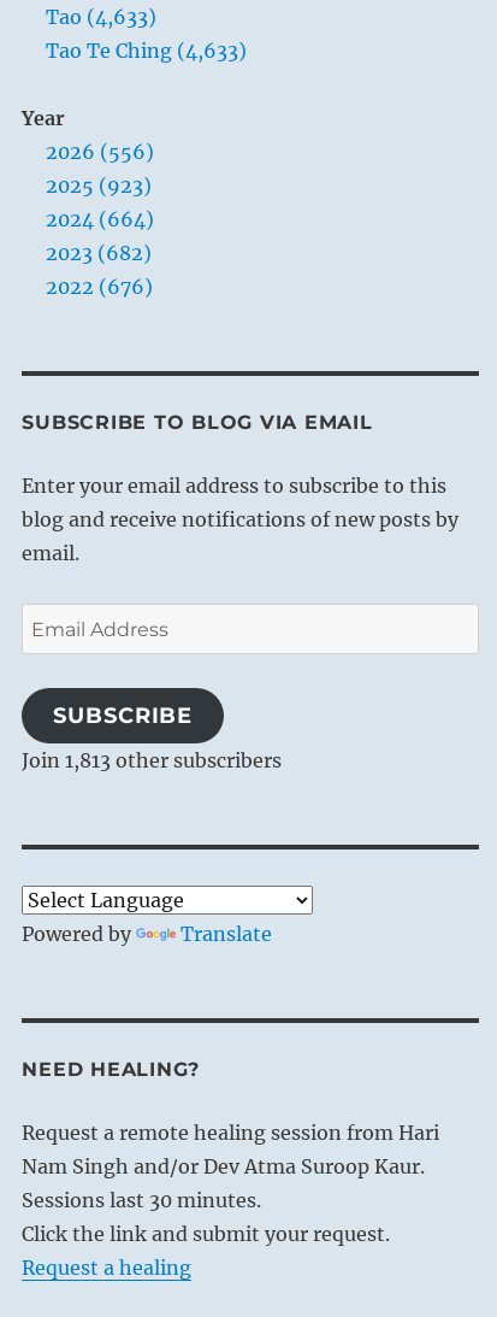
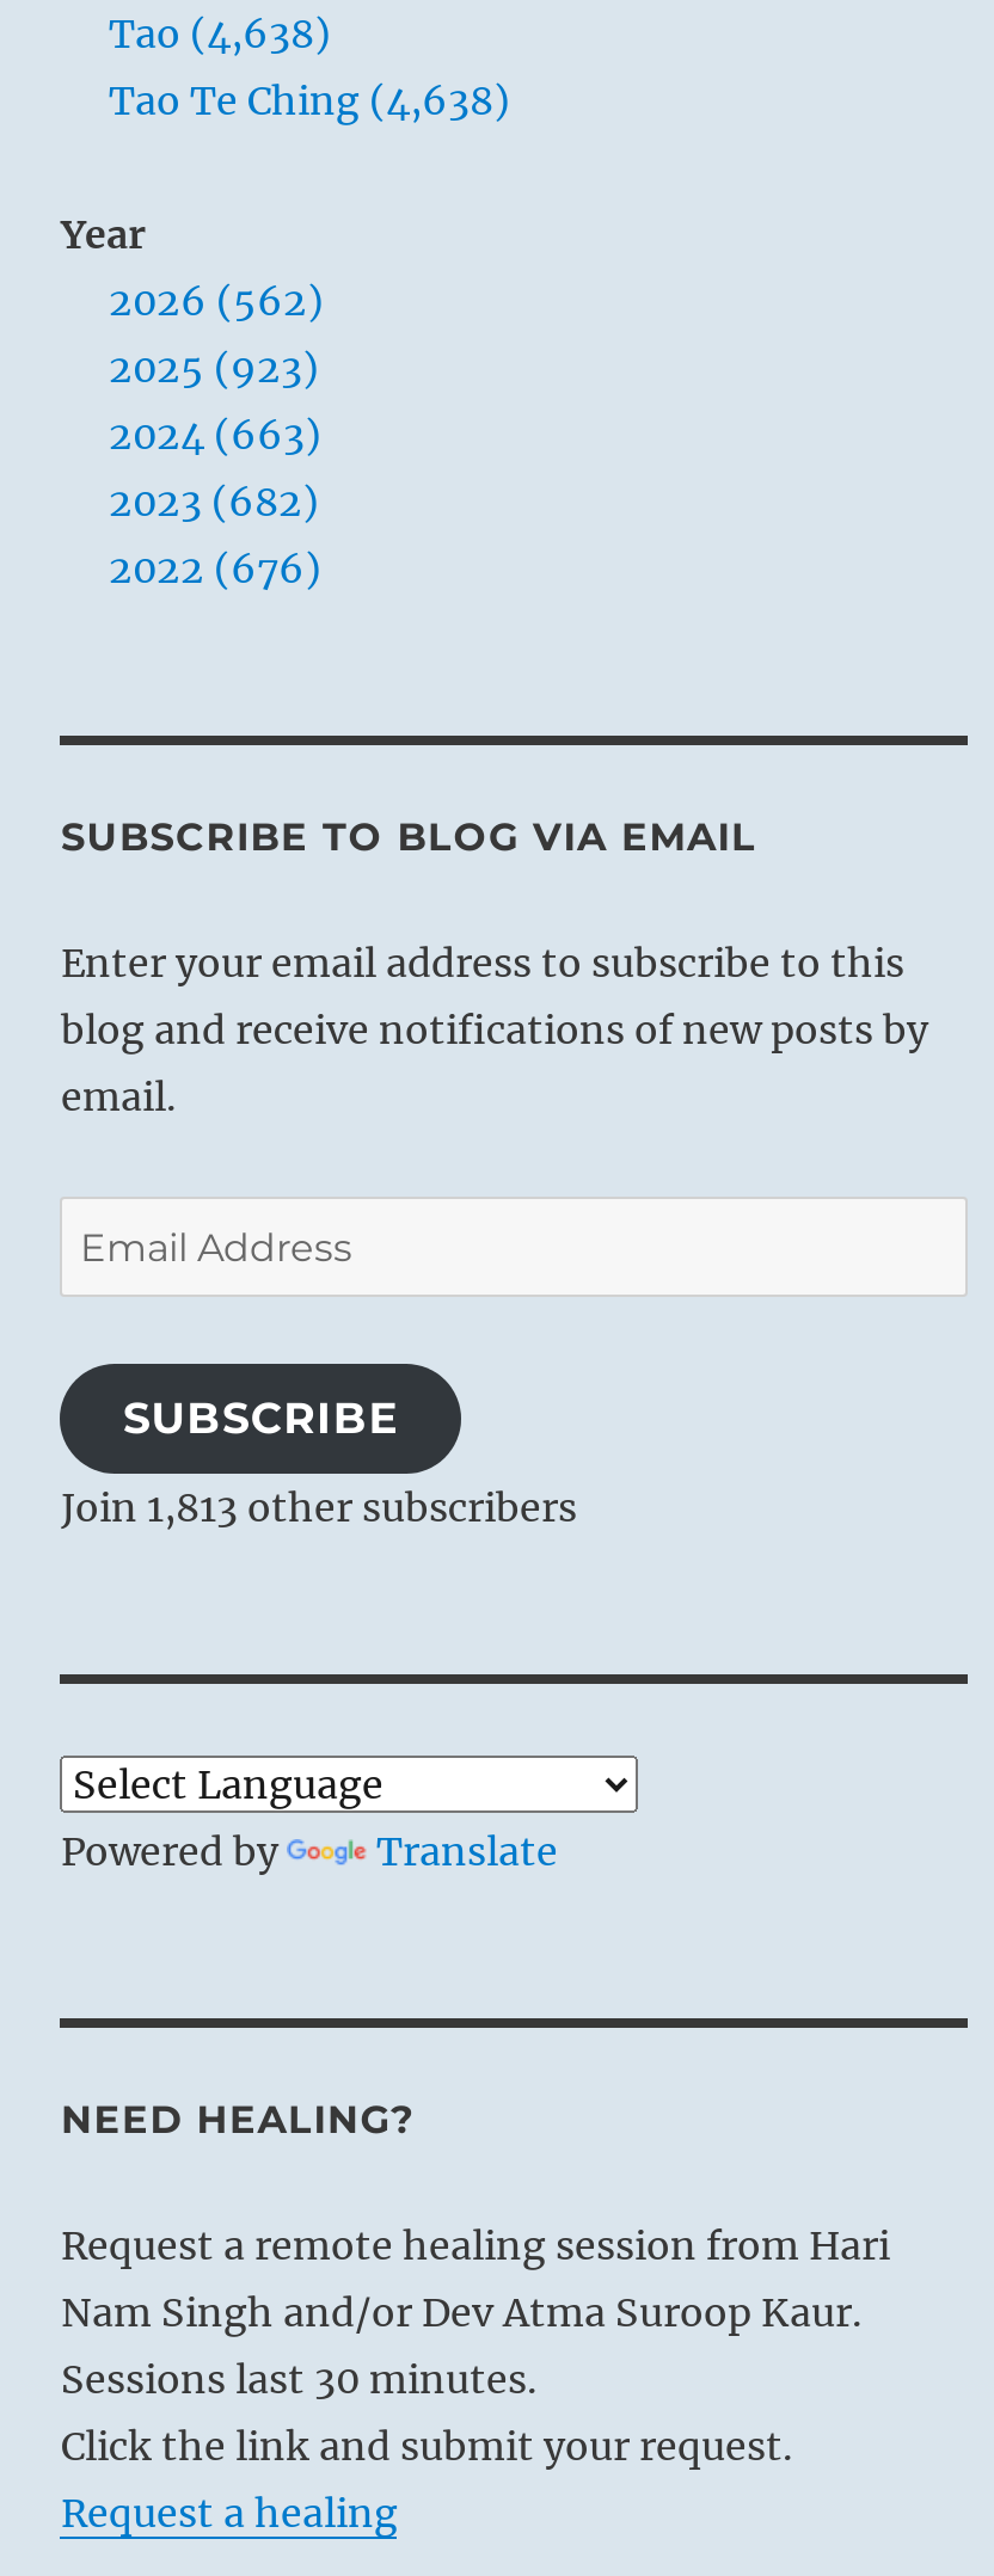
[46,5,157,29] Tao (4,633) -> [109,9,331,57] Tao (4,638)
[46,38,247,62] Tao Te Ching (4,633) -> [109,76,510,124] Tao Te Ching (4,638)
[46,140,155,164] 2026 (556) -> [109,277,324,324] 2026 (562)
[46,207,155,231] 2024 (664) -> [109,410,321,458] 2024 (663)

